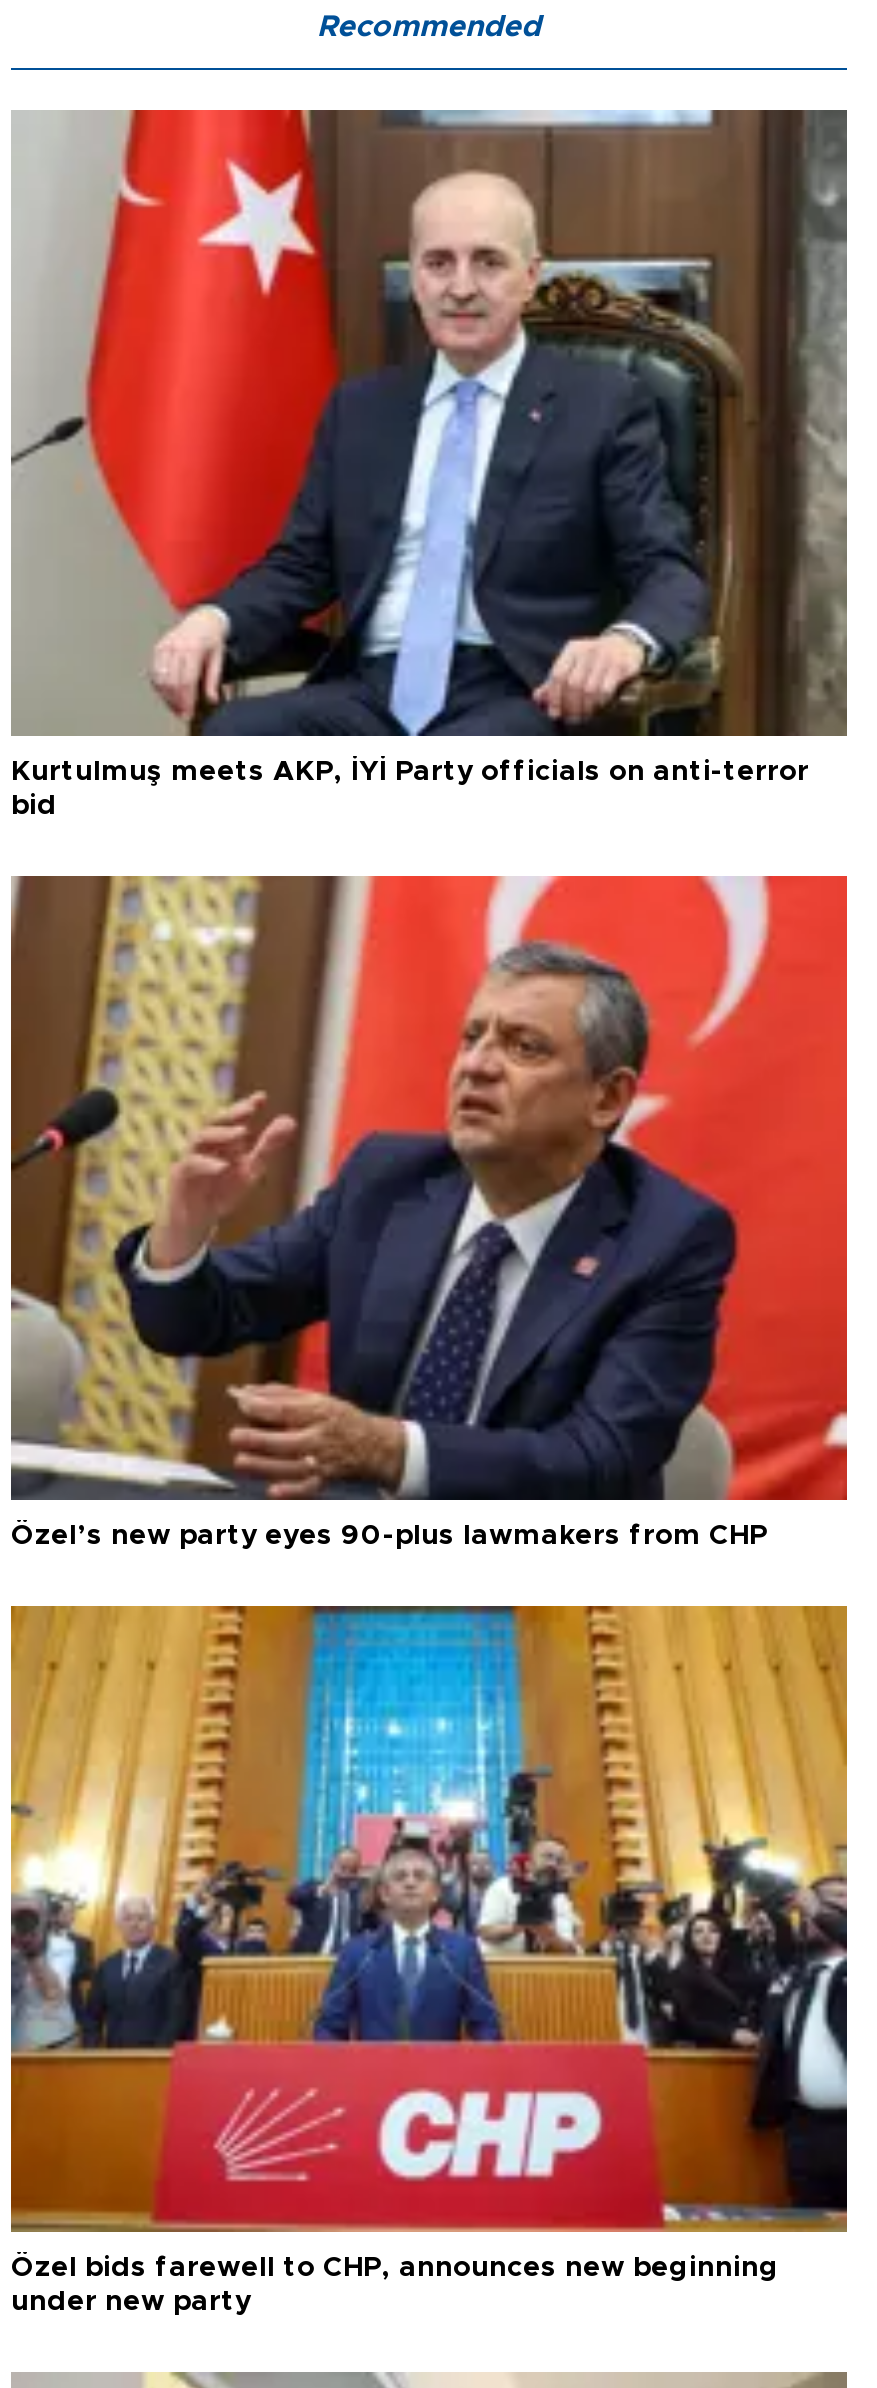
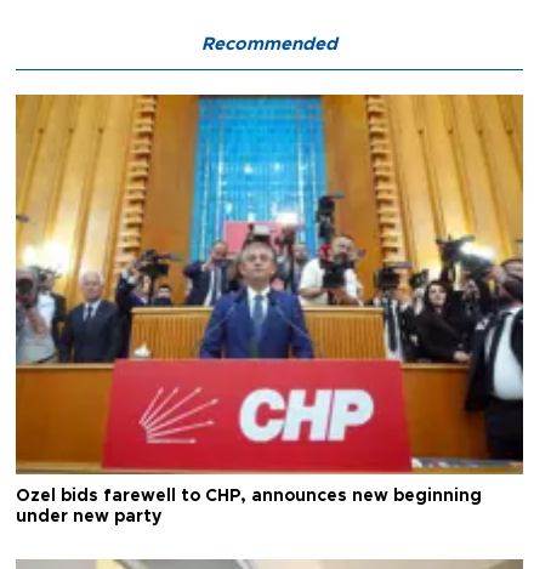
[11,108,849,820] [image] | Kurtulmuş meets AKP, İYİ Party officials on anti-terror | bid -> none
[11,874,847,1551] [image] | Özel’s new party eyes 90-plus lawmakers from CHP -> none

